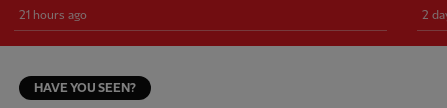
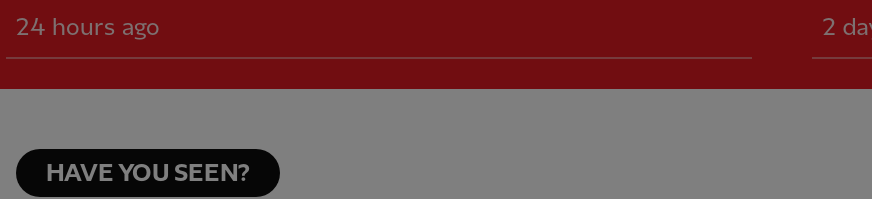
[19,9,87,22] 21 hours ago -> [16,16,160,42] 24 hours ago

